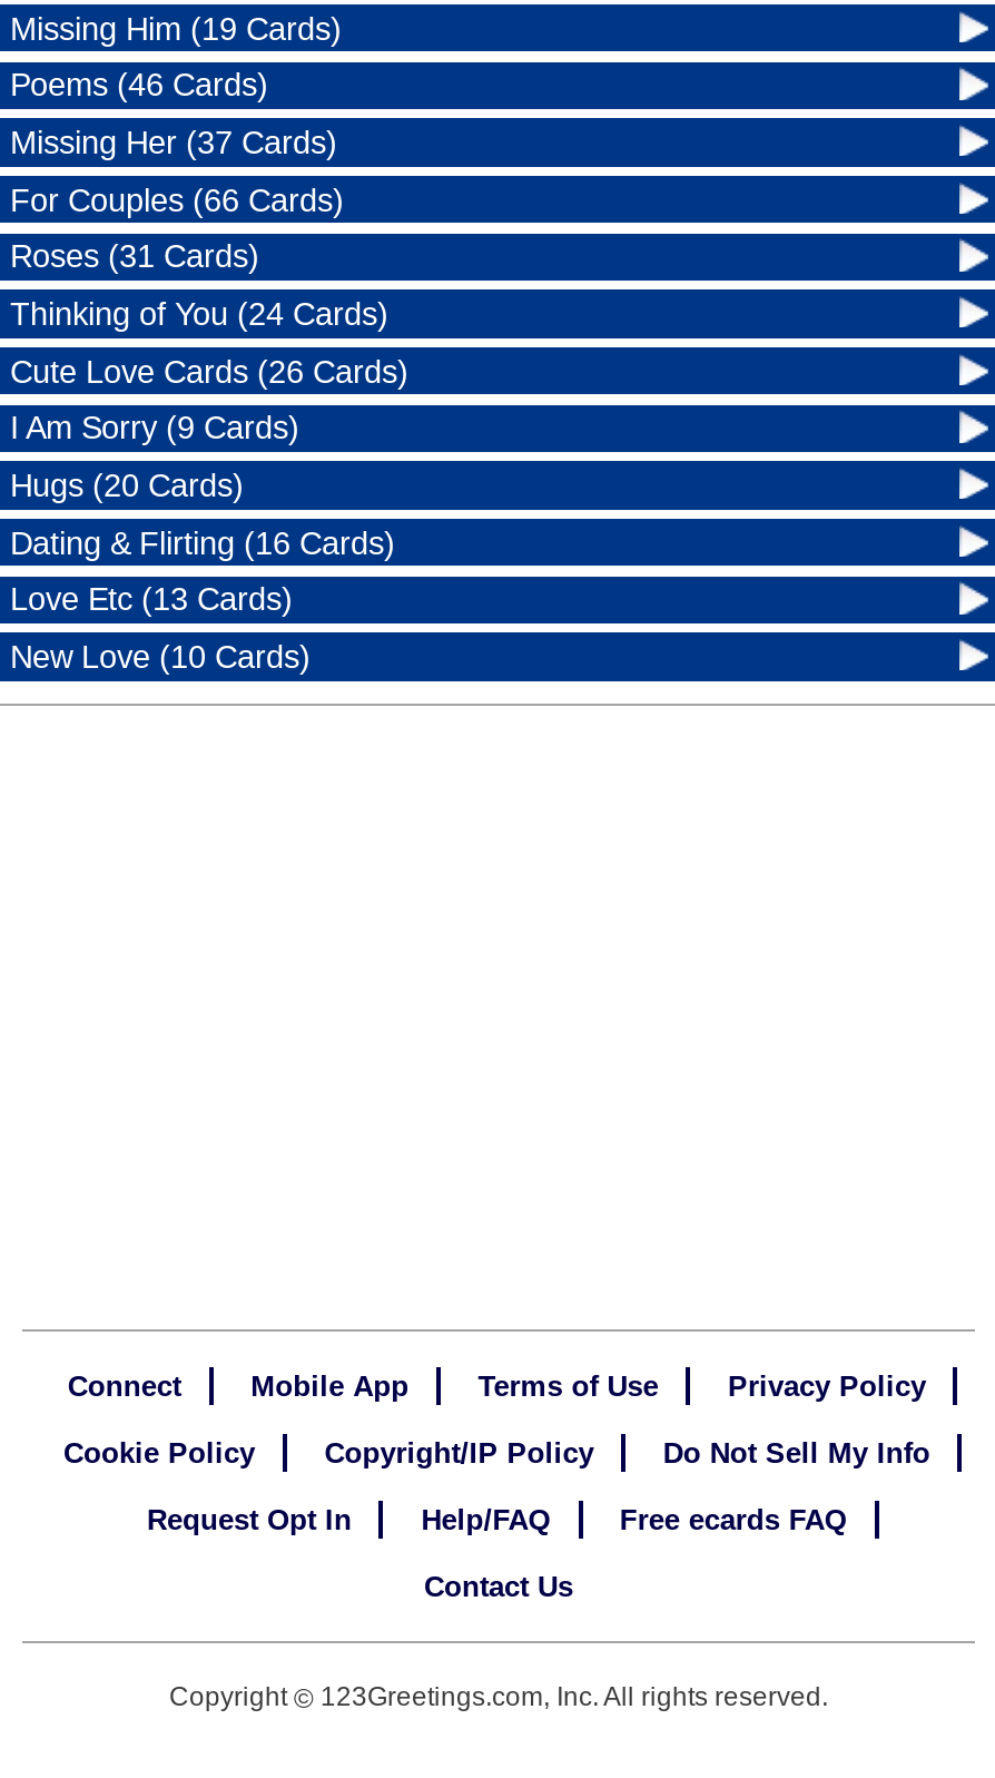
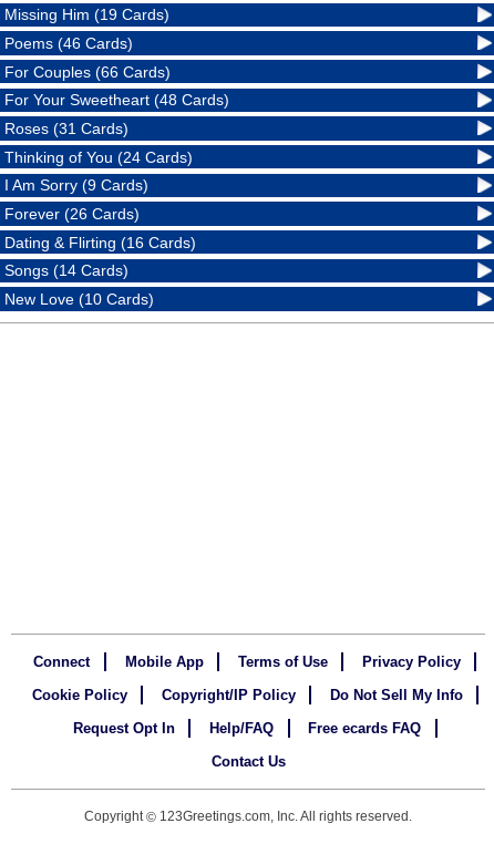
[10,125,337,161] Missing Her (37 Cards) -> none
none -> [5,91,230,109] For Your Sweetheart (48 Cards)
[10,354,408,389] Cute Love Cards (26 Cards) -> none
[10,468,244,504] Hugs (20 Cards) -> [5,205,140,223] Forever (26 Cards)
[10,582,293,618] Love Etc (13 Cards) -> [5,262,129,280] Songs (14 Cards)

